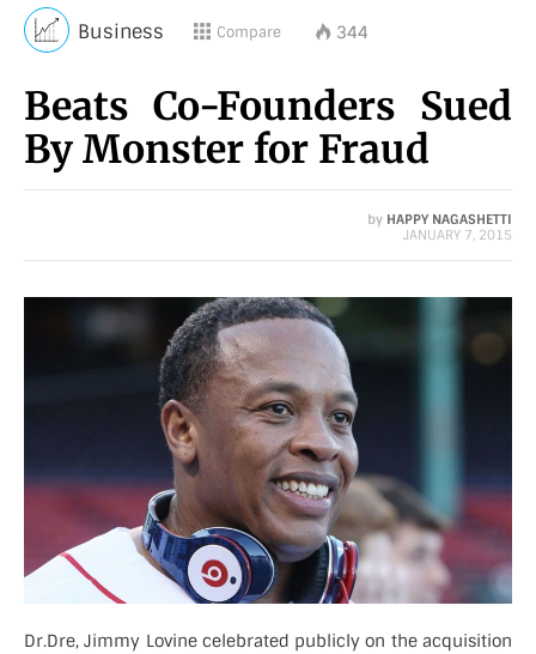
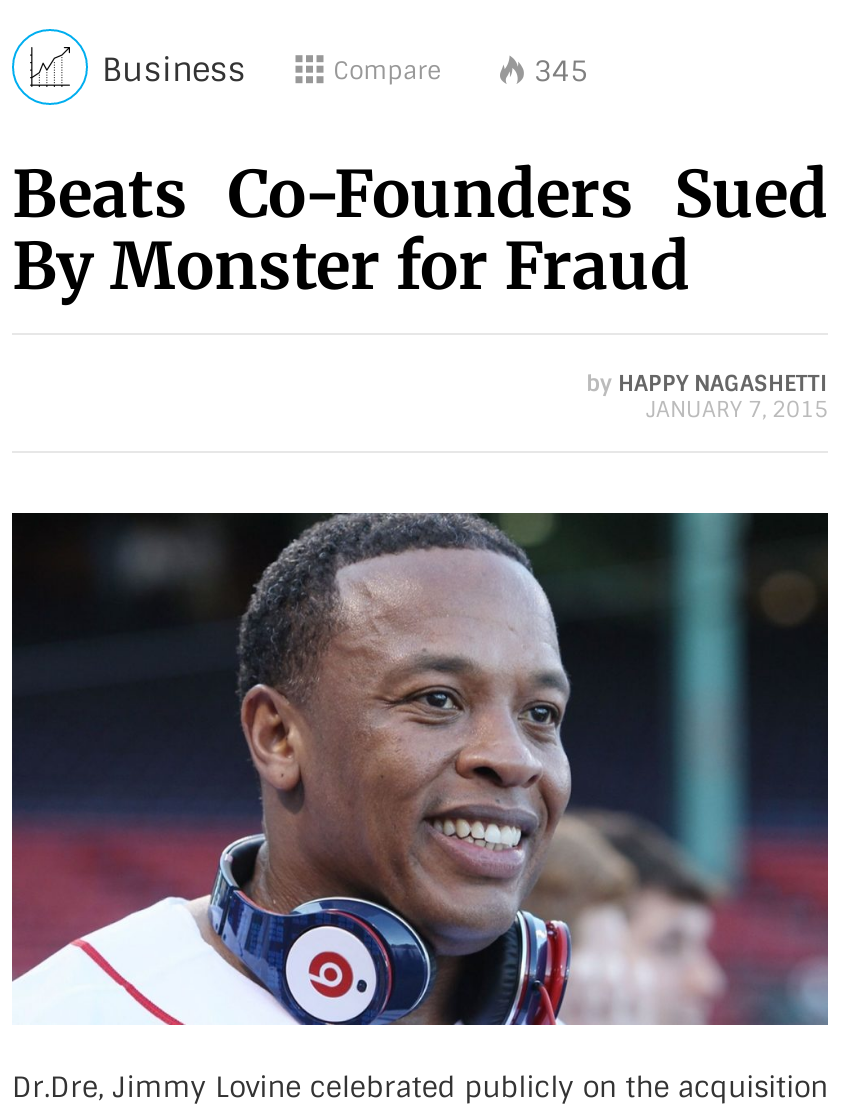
[336,22,368,43] 344 -> [534,53,588,89] 345

